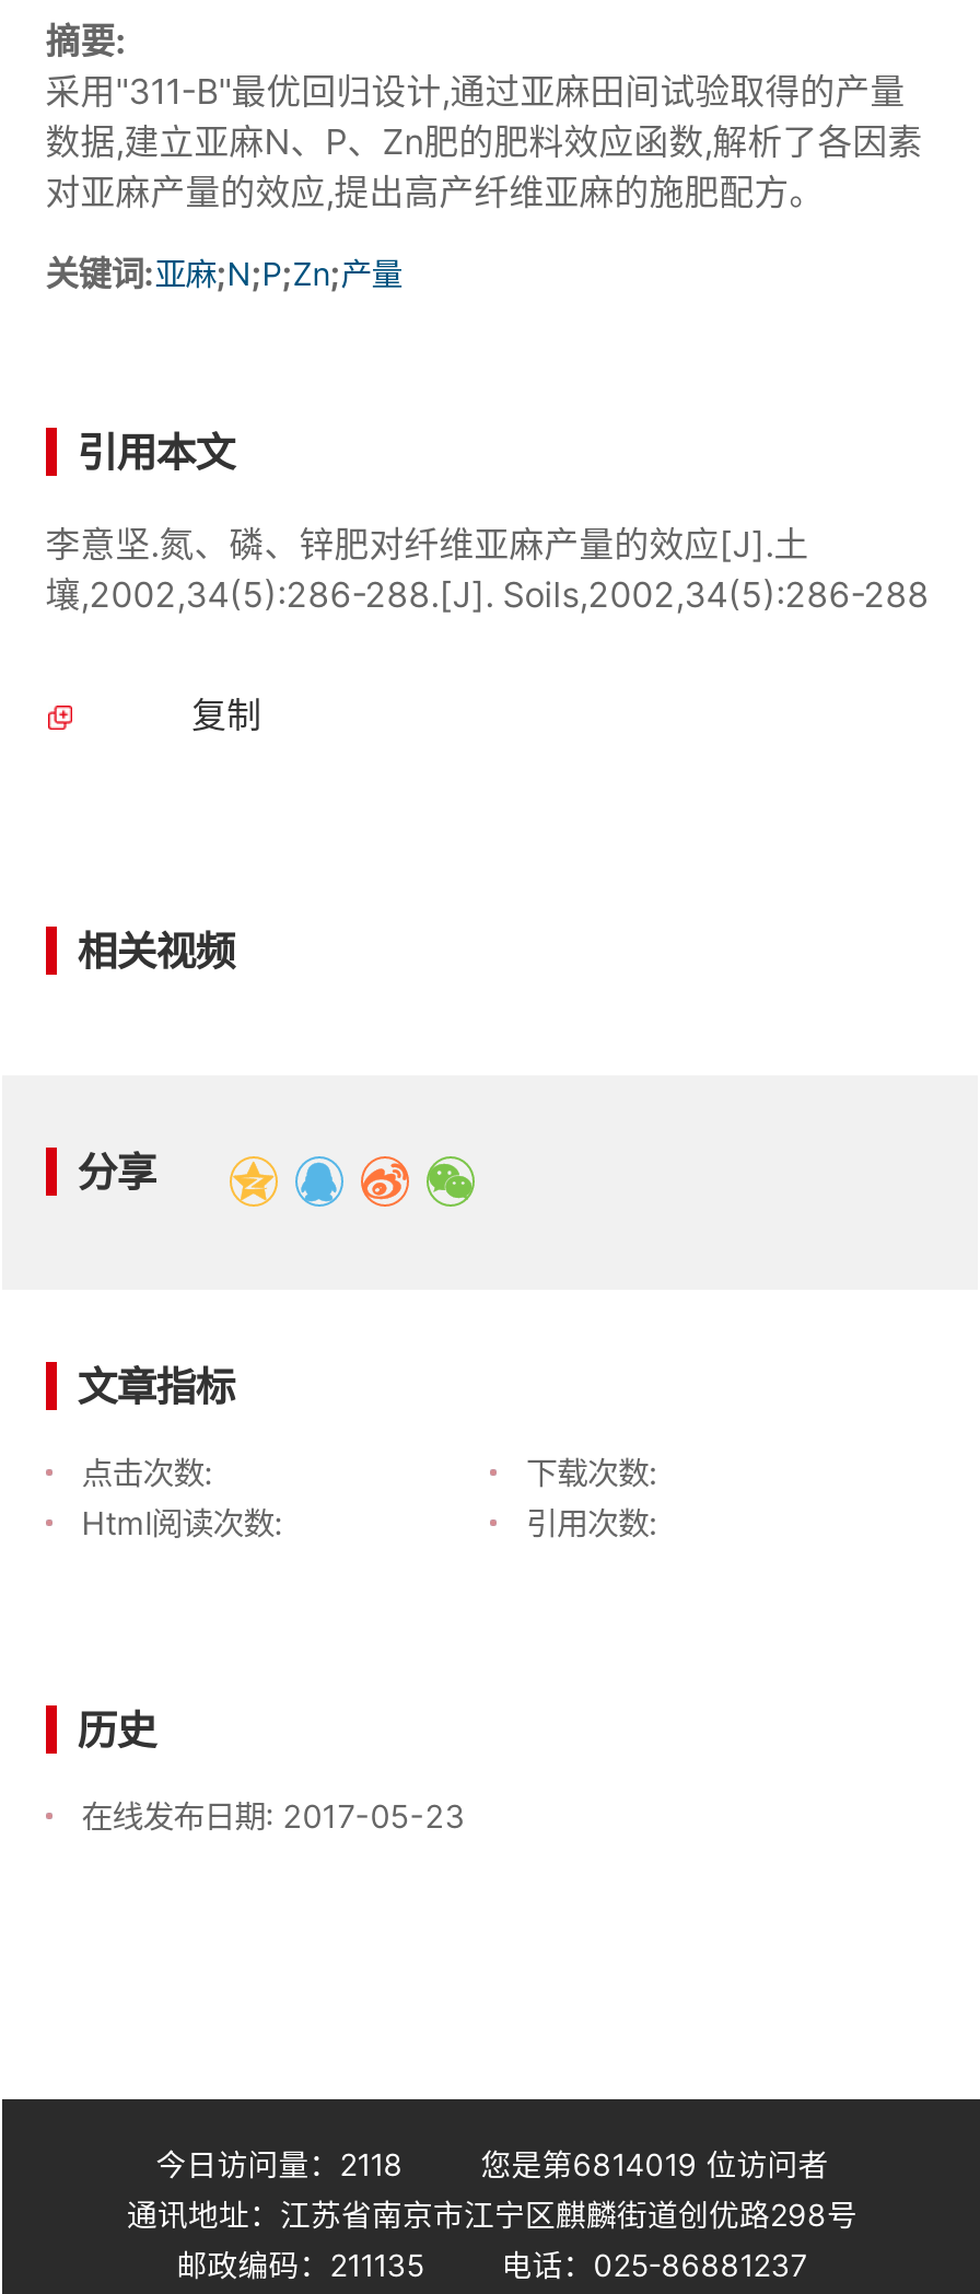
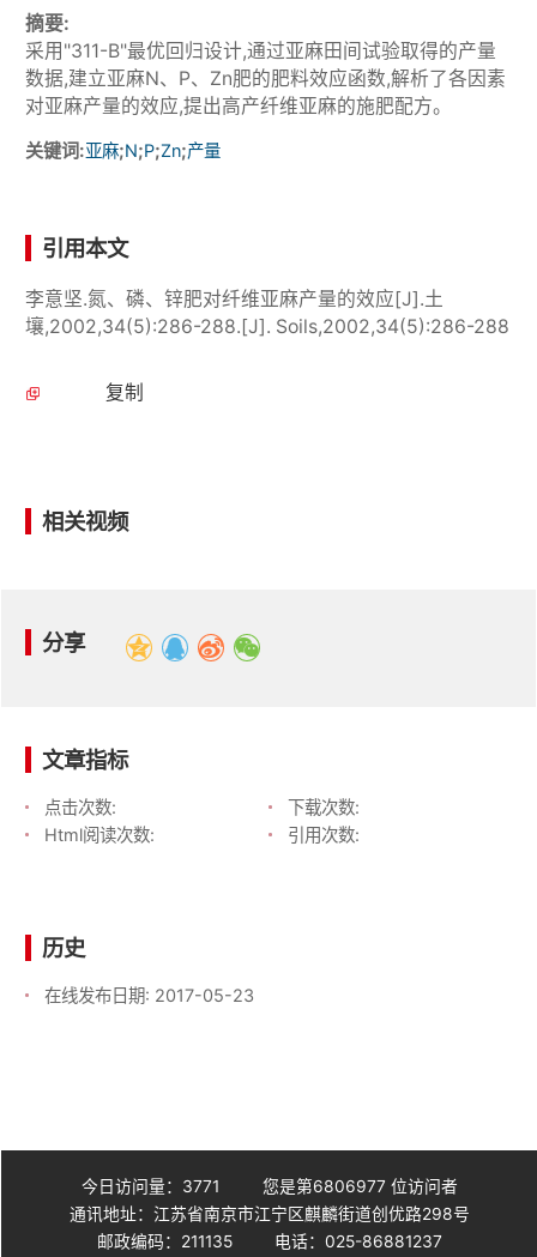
[156,2148,403,2183] 今日访问量：2118 -> [82,1177,220,1196] 今日访问量：3771
[481,2148,829,2183] 您是第6814019位访问者 -> [262,1177,458,1196] 您是第6806977位访问者

